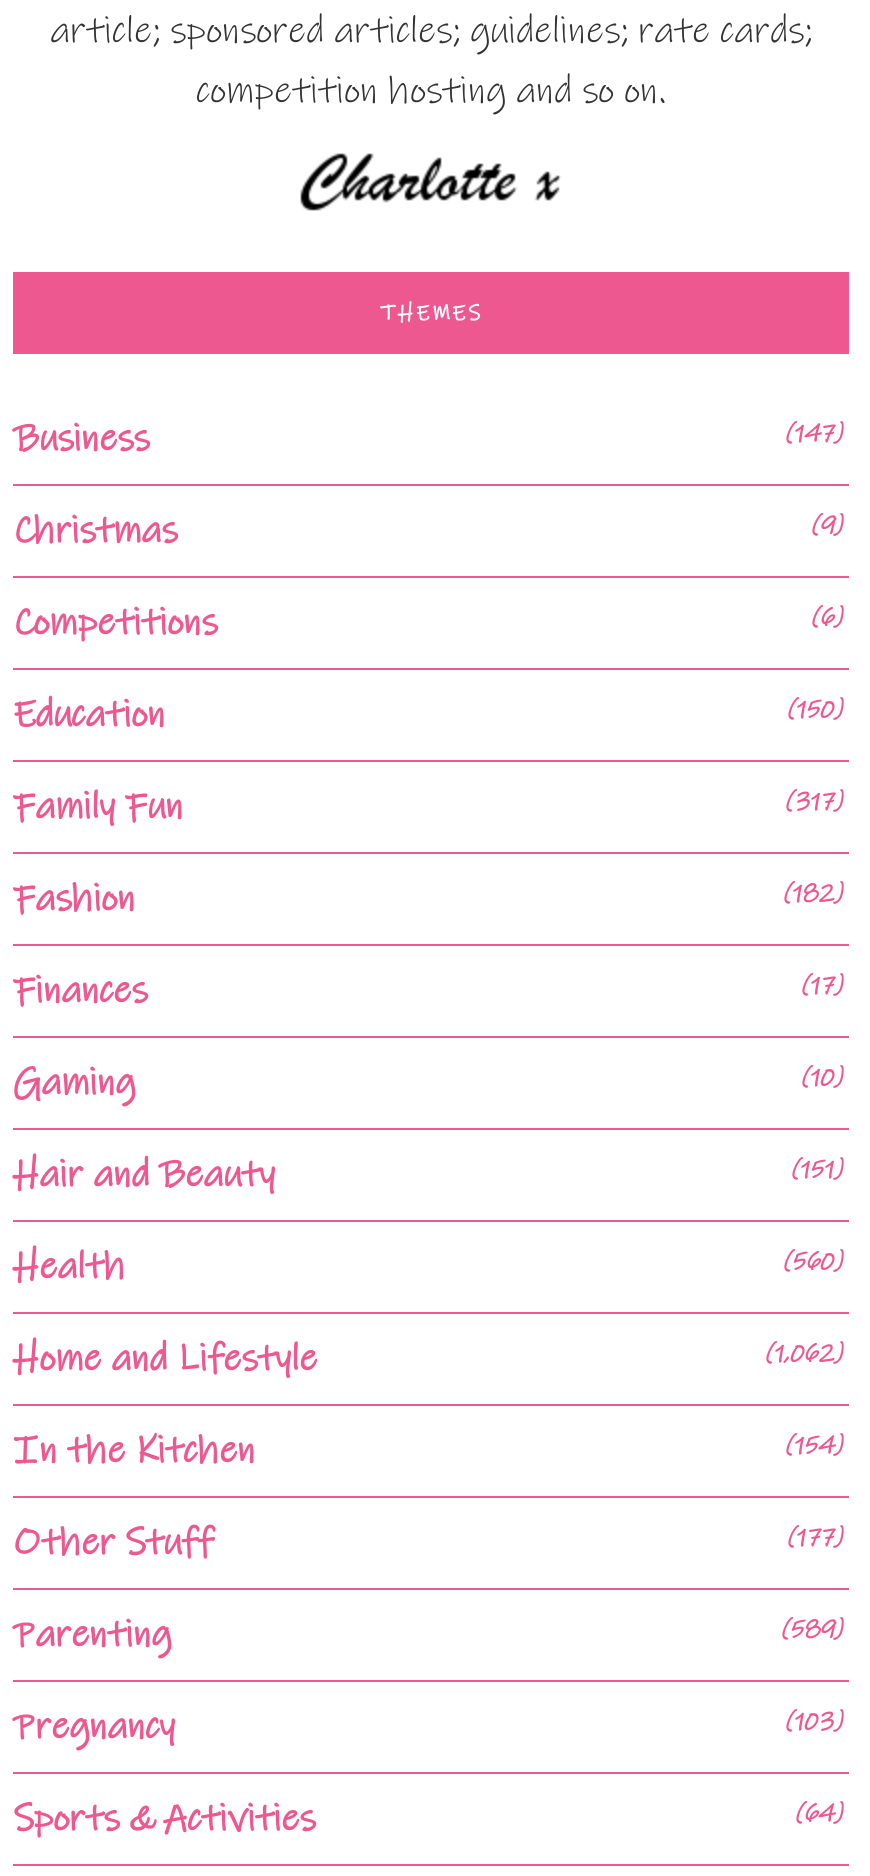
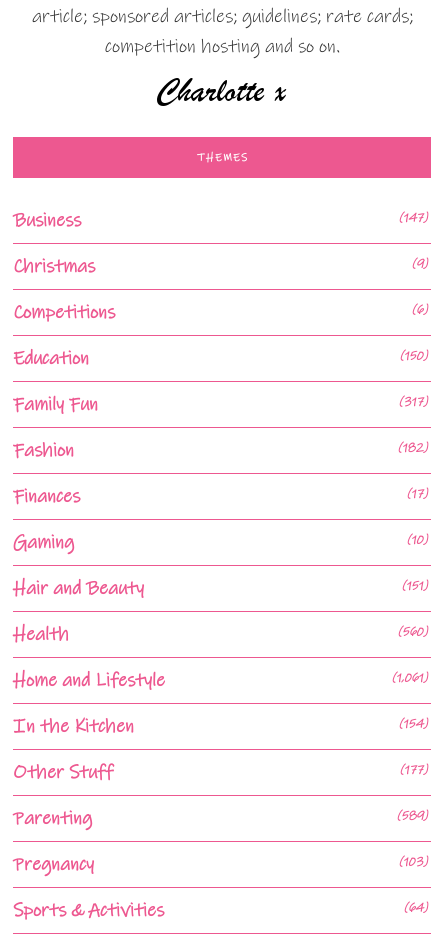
[763,1338,843,1368] (1,062) -> [391,670,428,685] (1,061)

